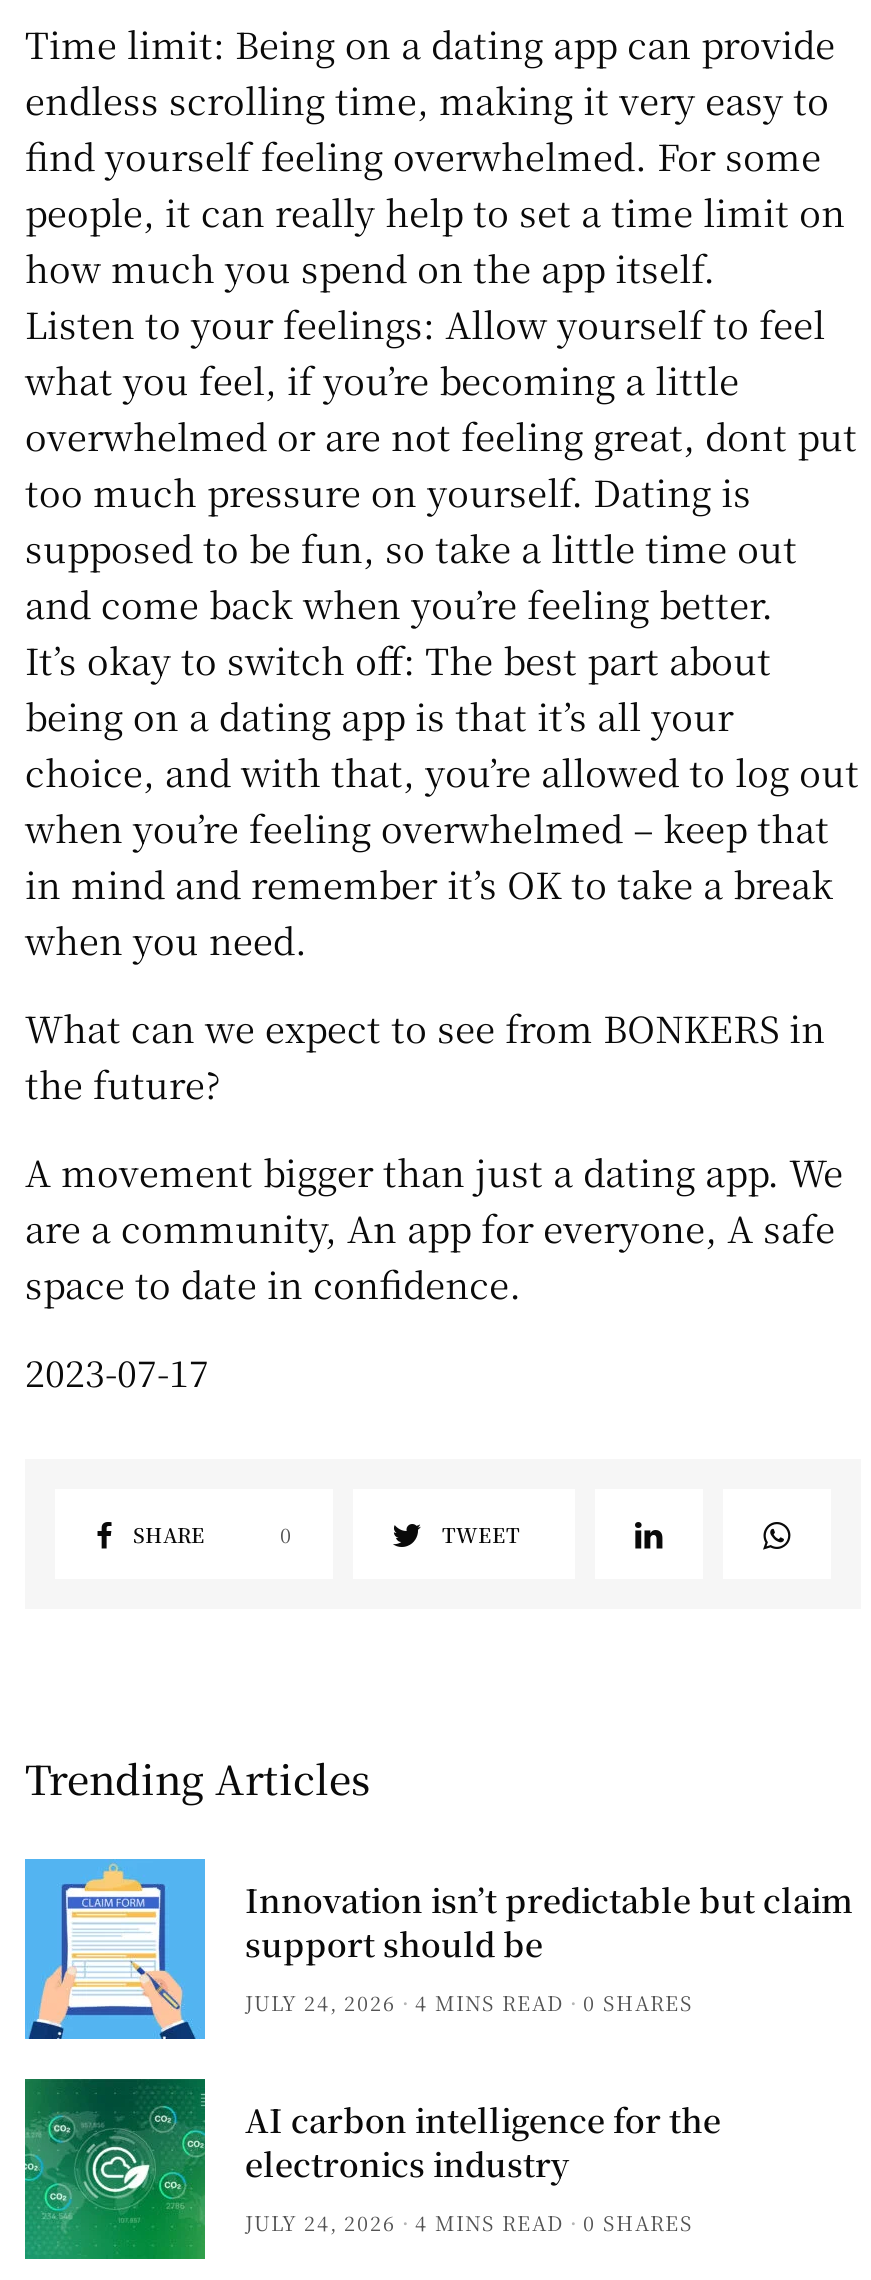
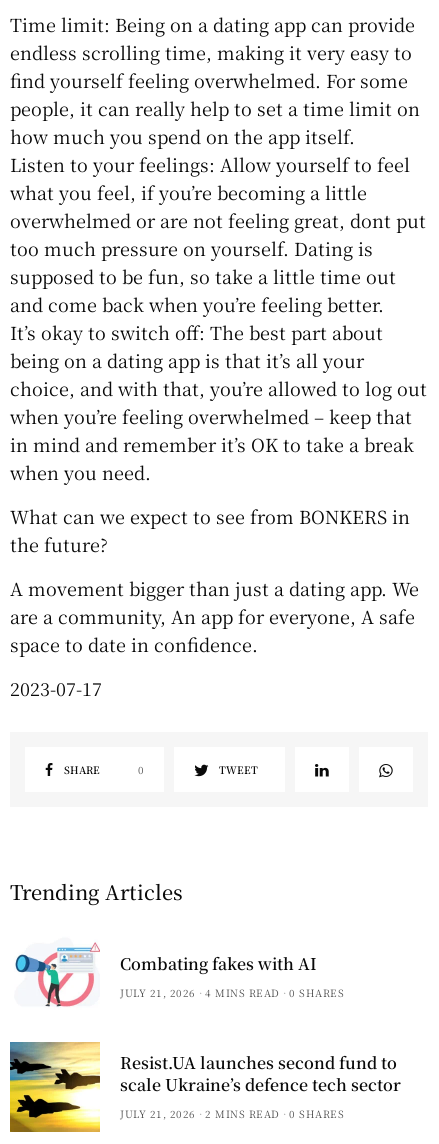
[23,1857,853,2041] [image] | Innovation isn’t predictable but claim | support should be | JULY 24, 2026 -> [10,932,317,1011] [image] | Combating fakes with AI | JULY 21, 2026
[23,2077,721,2261] [image] | AI carbon intelligence for the | electronics industry | JULY 24, 2026 | 4 MINS READ -> [9,1041,401,1133] [image] | Resist.UA launches second fund to | scale Ukraine’s defence tech sector | JULY 21, 2026 | 2 MINS READ

